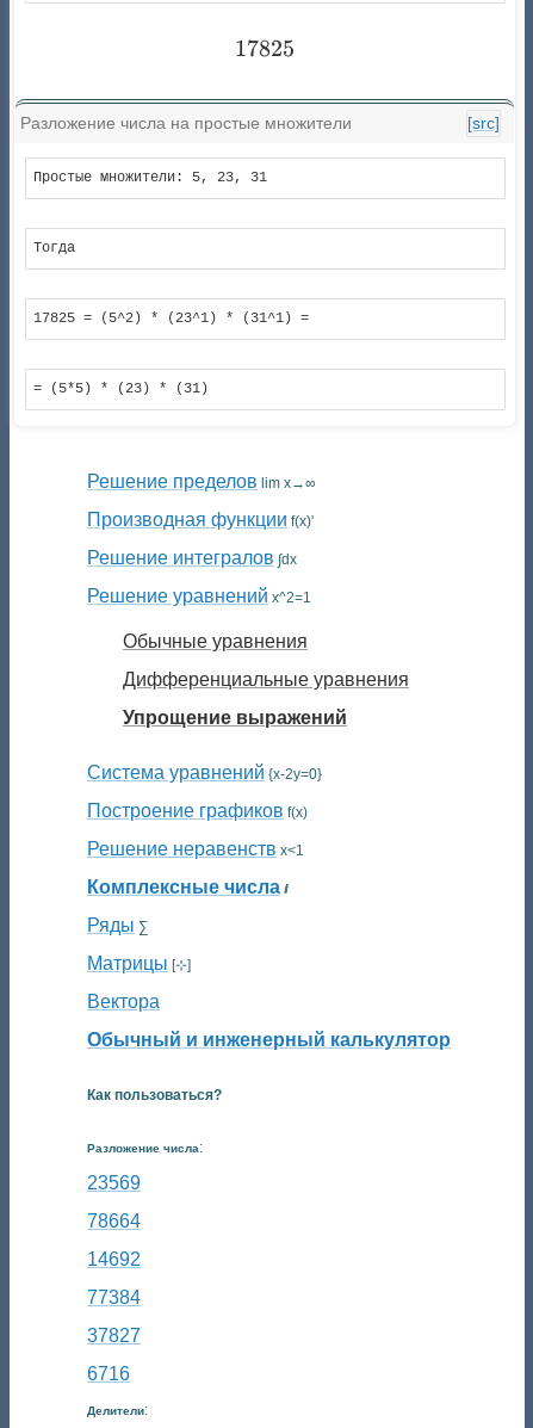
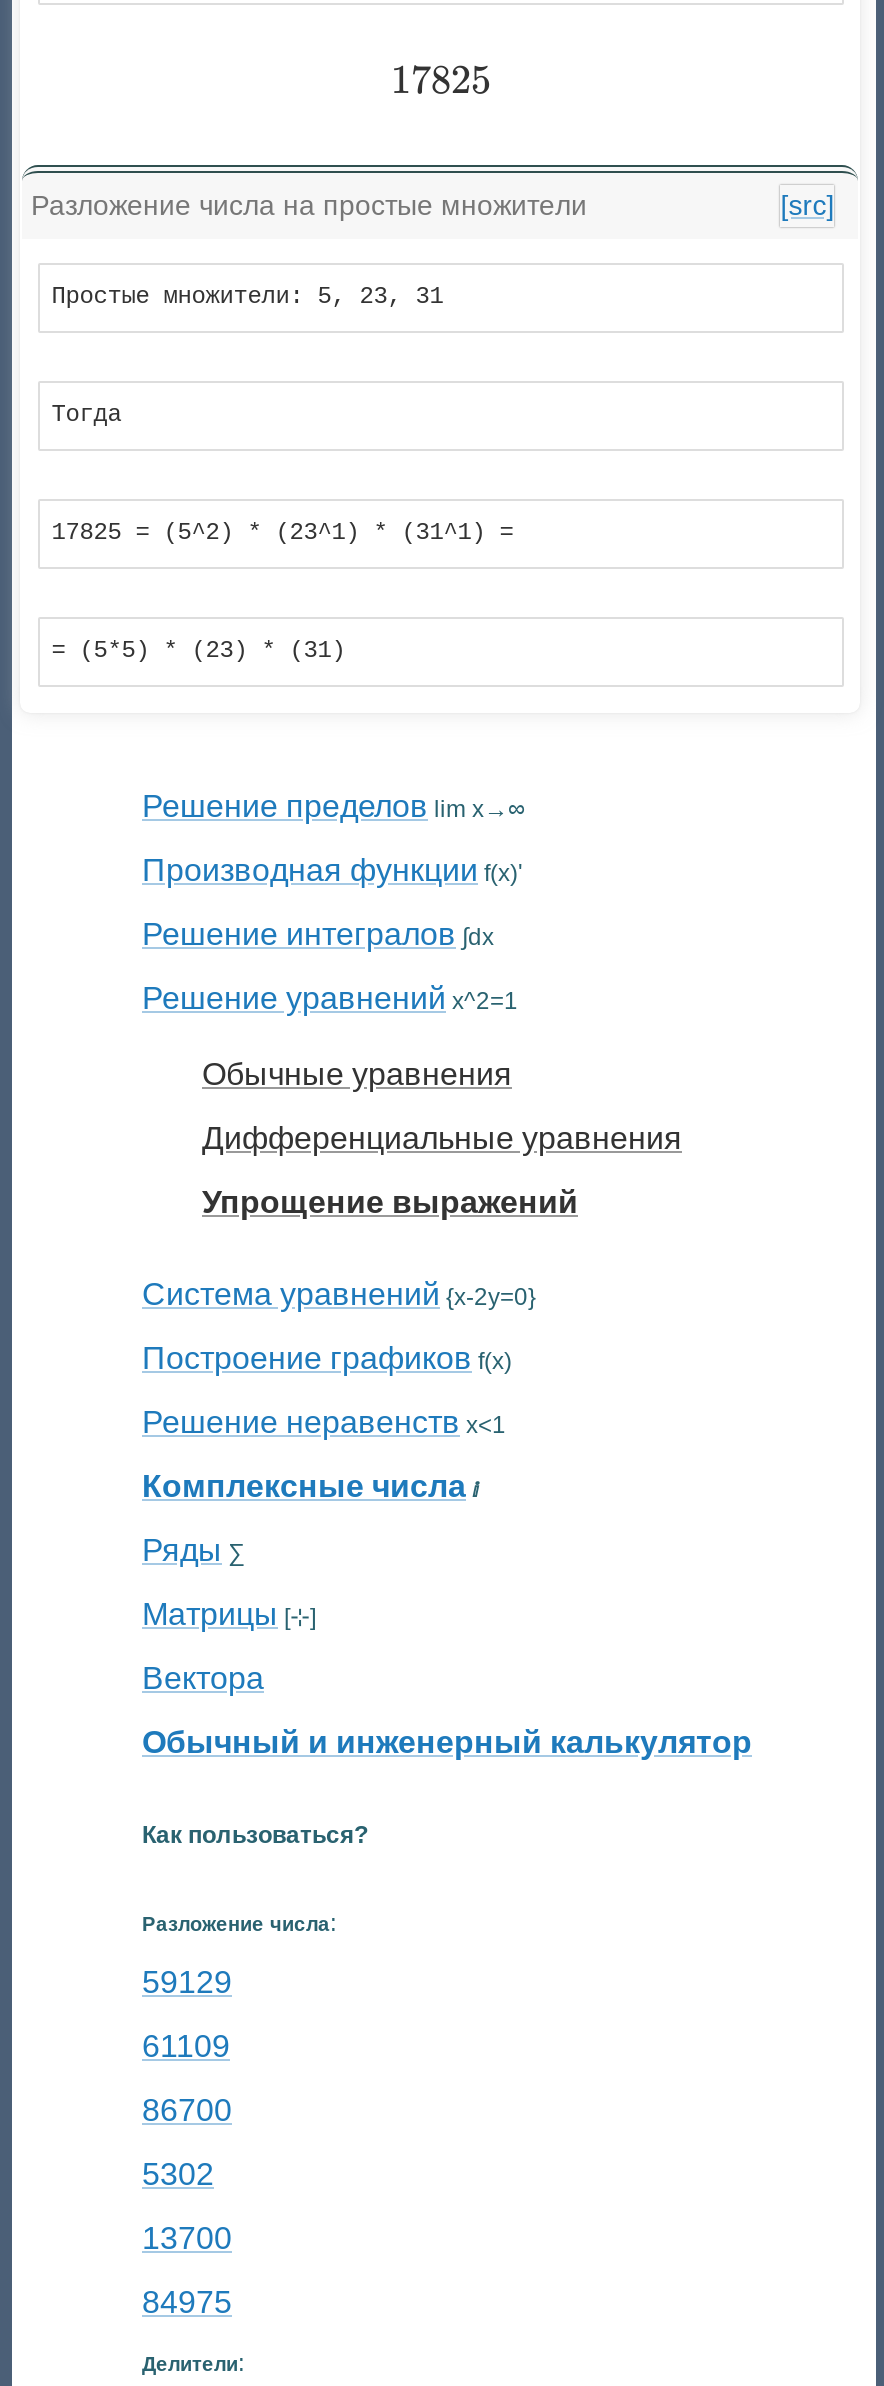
[87,1173,141,1193] 23569 -> [142,1965,232,1999] 59129
[87,1211,141,1231] 78664 -> [142,2029,230,2063] 61109
[87,1249,141,1269] 14692 -> [142,2093,232,2127] 86700
[87,1287,141,1308] 77384 -> [142,2157,214,2191] 5302
[87,1325,141,1346] 37827 -> [142,2221,232,2255] 13700
[87,1364,130,1384] 6716 -> [142,2285,232,2319] 84975

